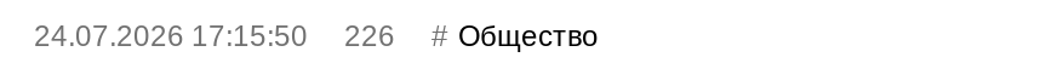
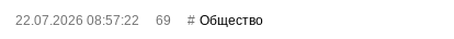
[34,19,395,53] 24.07.2026 17:15:50 | 226 -> [15,13,171,28] 22.07.2026 08:57:22 | 69

